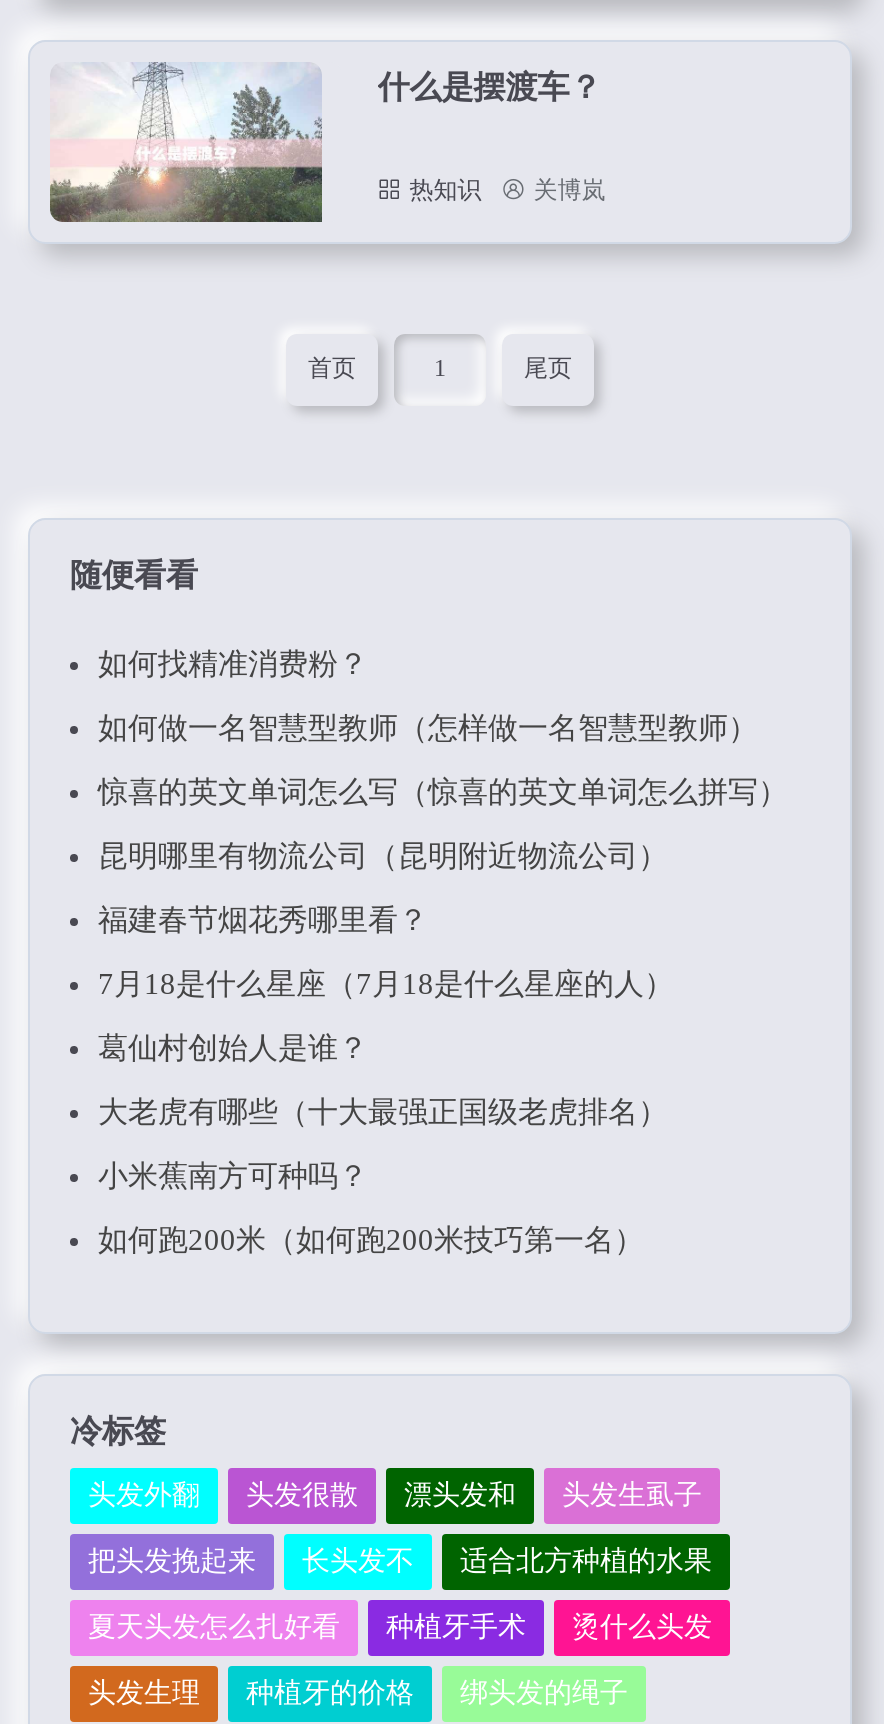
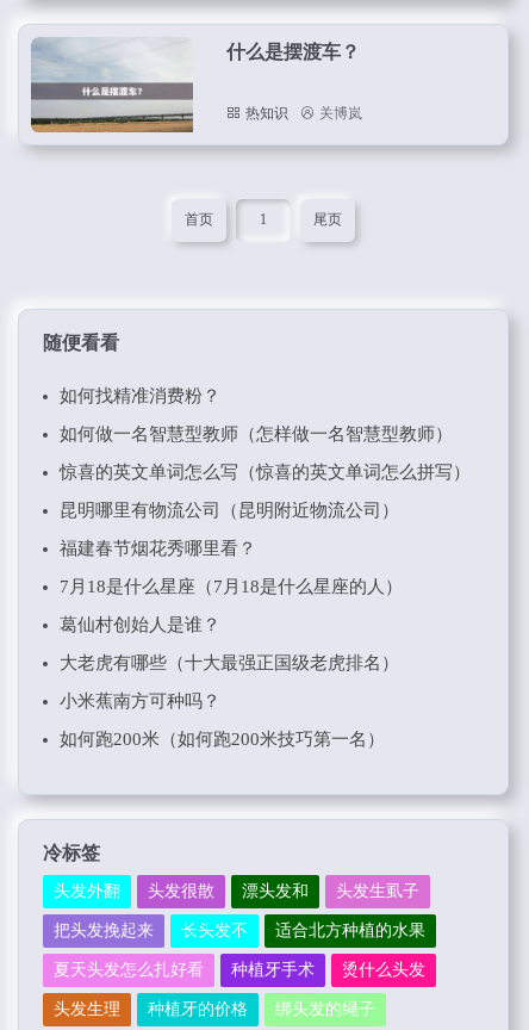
[50,62,324,222] [image] -> [30,38,193,132] [image]

